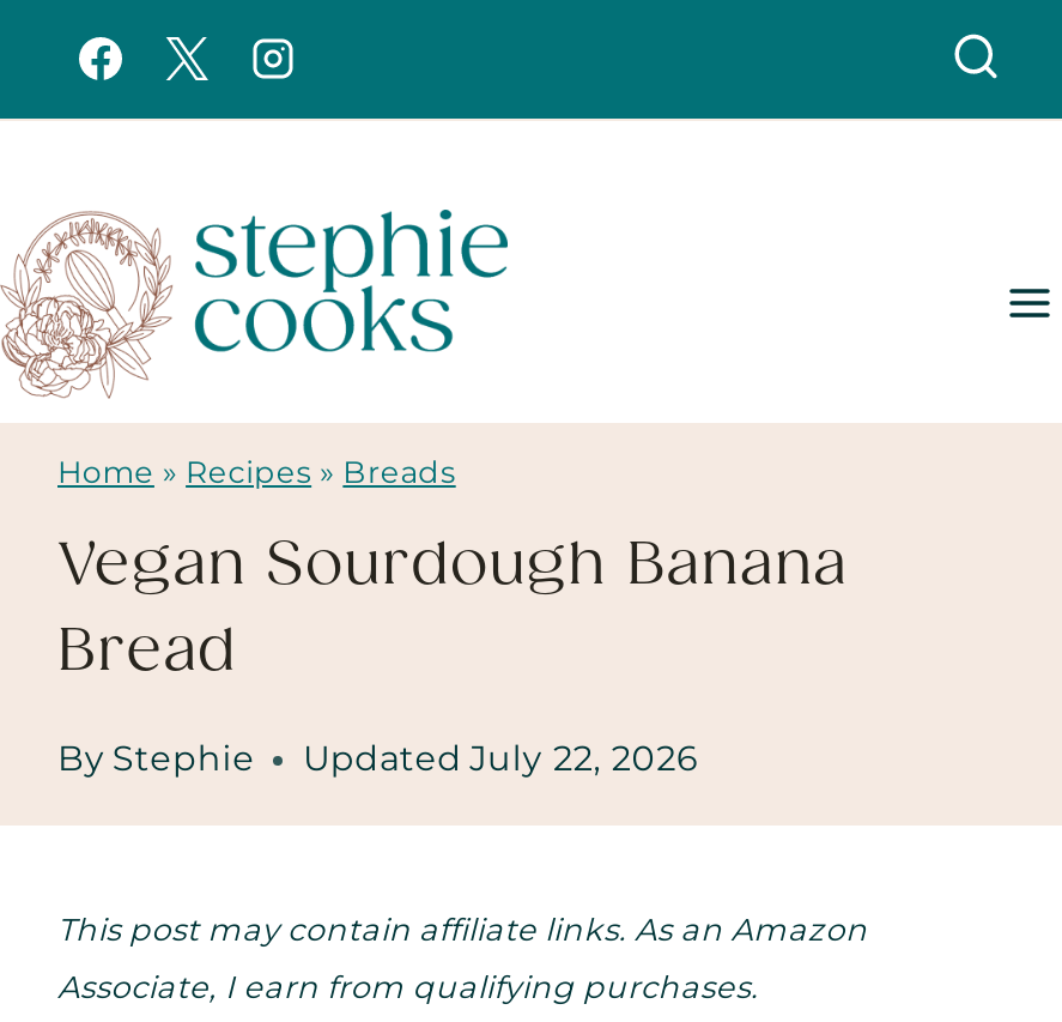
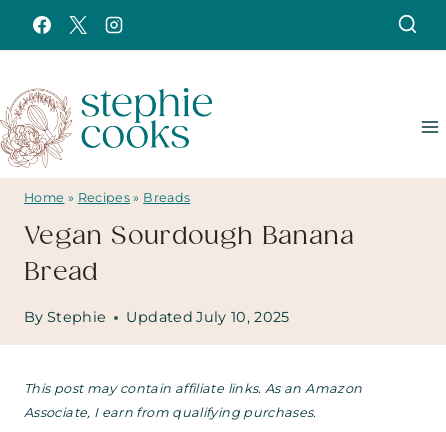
[57,737,699,780] By Stephie Updated July 22, 2026 -> [24,308,290,326] By Stephie Updated July 10, 2025

